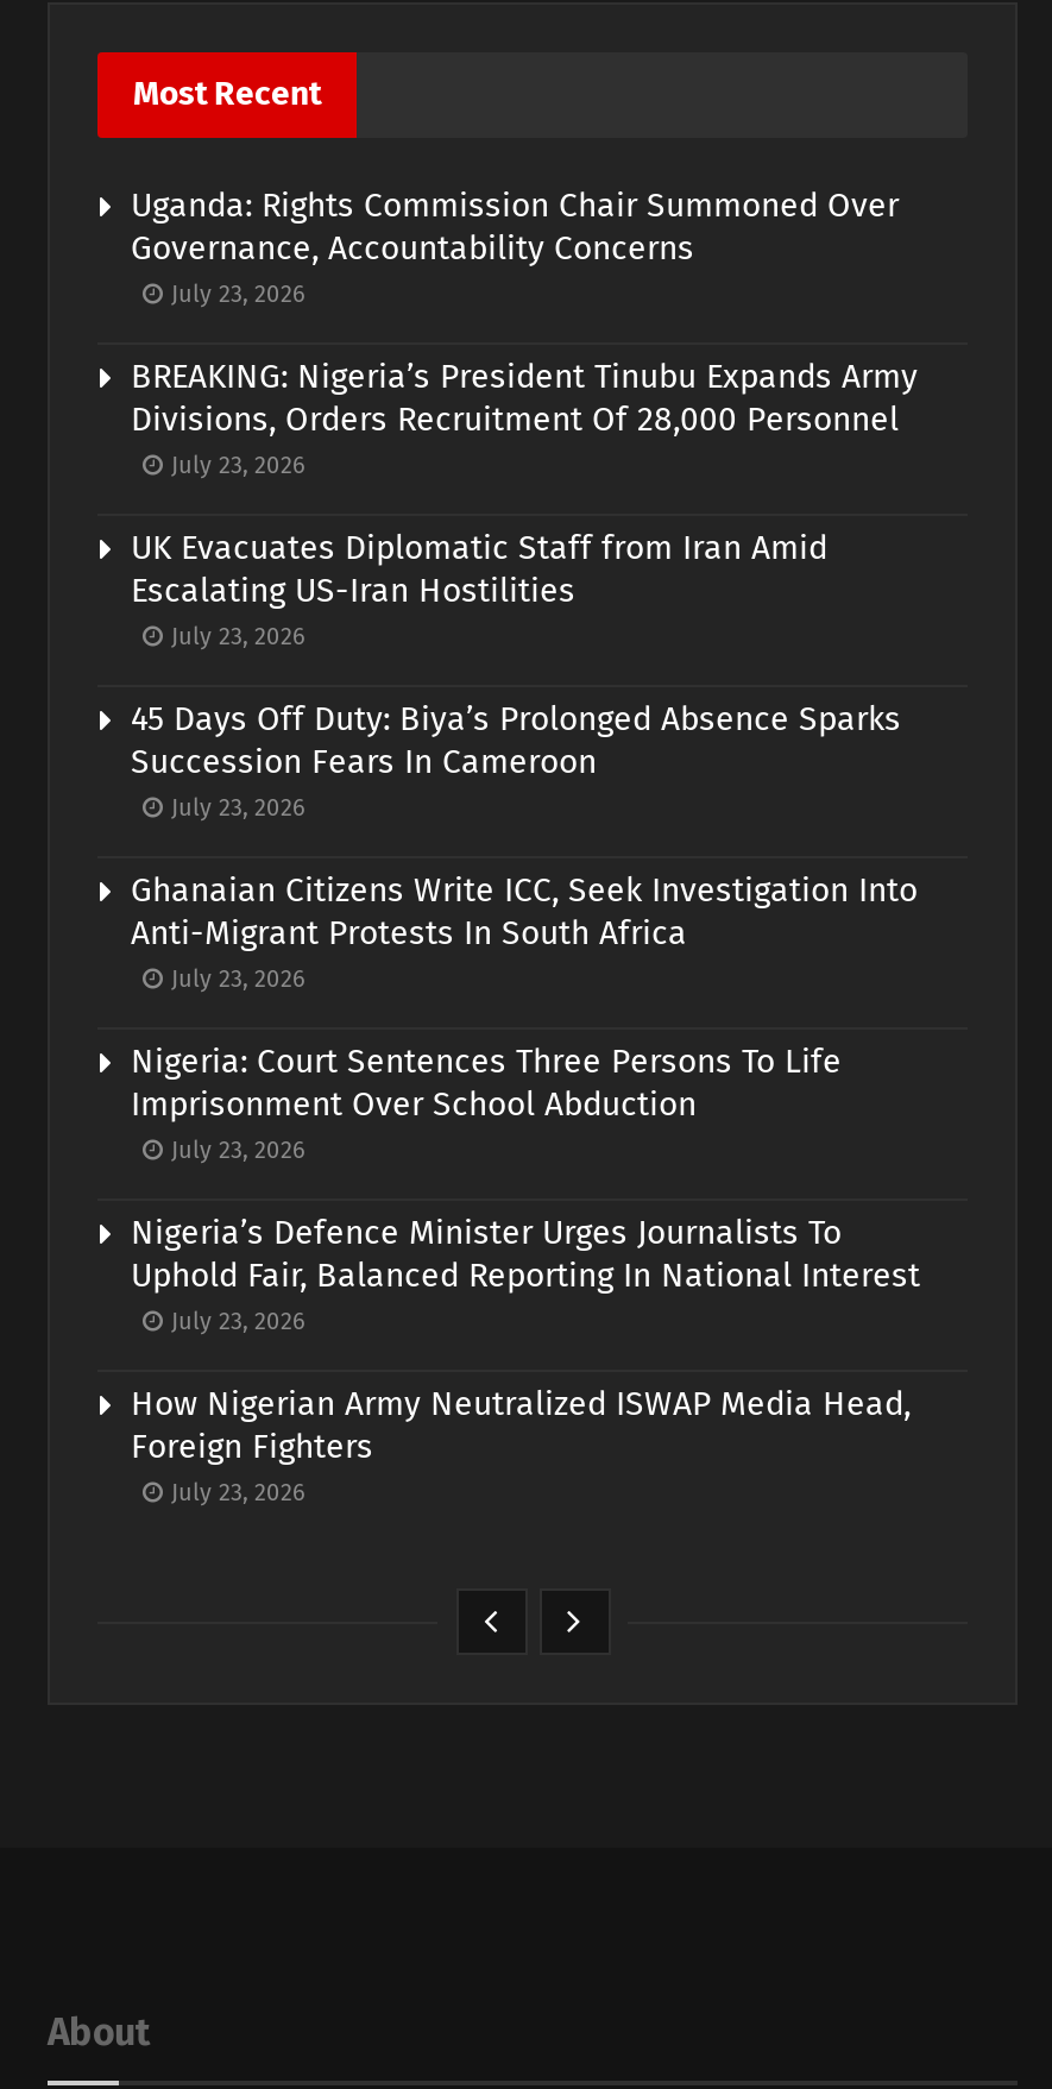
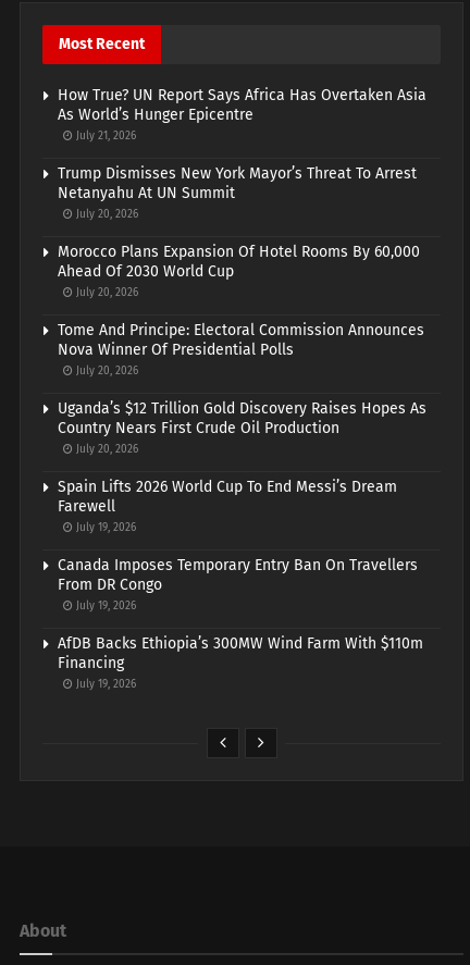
[131,187,899,310] Uganda: Rights Commission Chair Summoned Over | Governance, Accountability Concerns | July 23, 2026 -> [58,86,426,143] How True? UN Report Says Africa Has Overtaken Asia | As World’s Hunger Epicentre | July 21, 2026
[131,358,918,482] BREAKING: Nigeria’s President Tinubu Expands Army | Divisions, Orders Recruitment Of 28,000 Personnel | July 23, 2026 -> [58,165,417,221] Trump Dismisses New York Mayor’s Threat To Arrest | Netanyahu At UN Summit | July 20, 2026
[131,529,827,653] UK Evacuates Diplomatic Staff from Iran Amid | Escalating US-Iran Hostilities | July 23, 2026 -> [58,243,420,300] Morocco Plans Expansion Of Hotel Rooms By 60,000 | Ahead Of 2030 World Cup | July 20, 2026
[131,700,901,824] 45 Days Off Duty: Biya’s Prolonged Absence Sparks | Succession Fears In Cameroon | July 23, 2026 -> [58,321,424,378] Tome And Principe: Electoral Commission Announces | Nova Winner Of Presidential Polls | July 20, 2026
[131,872,918,995] Ghanaian Citizens Write ICC, Seek Investigation Into | Anti-Migrant Protests In South Africa | July 23, 2026 -> [58,400,426,456] Uganda’s $12 Trillion Gold Discovery Raises Hopes As | Country Nears First Crude Oil Production | July 20, 2026
[131,1043,842,1166] Nigeria: Court Sentences Three Persons To Life | Imprisonment Over School Abduction | July 23, 2026 -> [58,478,397,535] Spain Lifts 2026 World Cup To End Messi’s Dream | Farewell | July 19, 2026
[131,1214,920,1338] Nigeria’s Defence Minister Urges Journalists To | Uphold Fair, Balanced Reporting In National Interest | July 23, 2026 -> [58,556,418,613] Canada Imposes Temporary Entry Ban On Travellers | From DR Congo | July 19, 2026
[131,1385,911,1509] How Nigerian Army Neutralized ISWAP Media Head, | Foreign Fighters | July 23, 2026 -> [58,635,423,691] AfDB Backs Ethiopia’s 300MW Wind Farm With $110m | Financing | July 19, 2026

